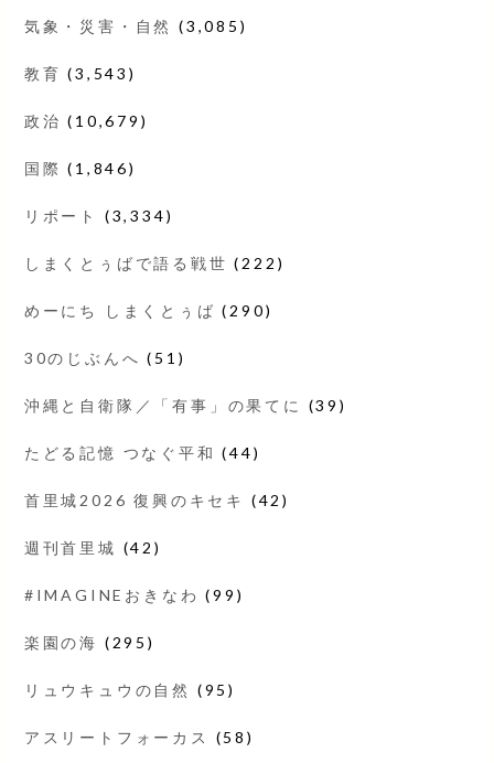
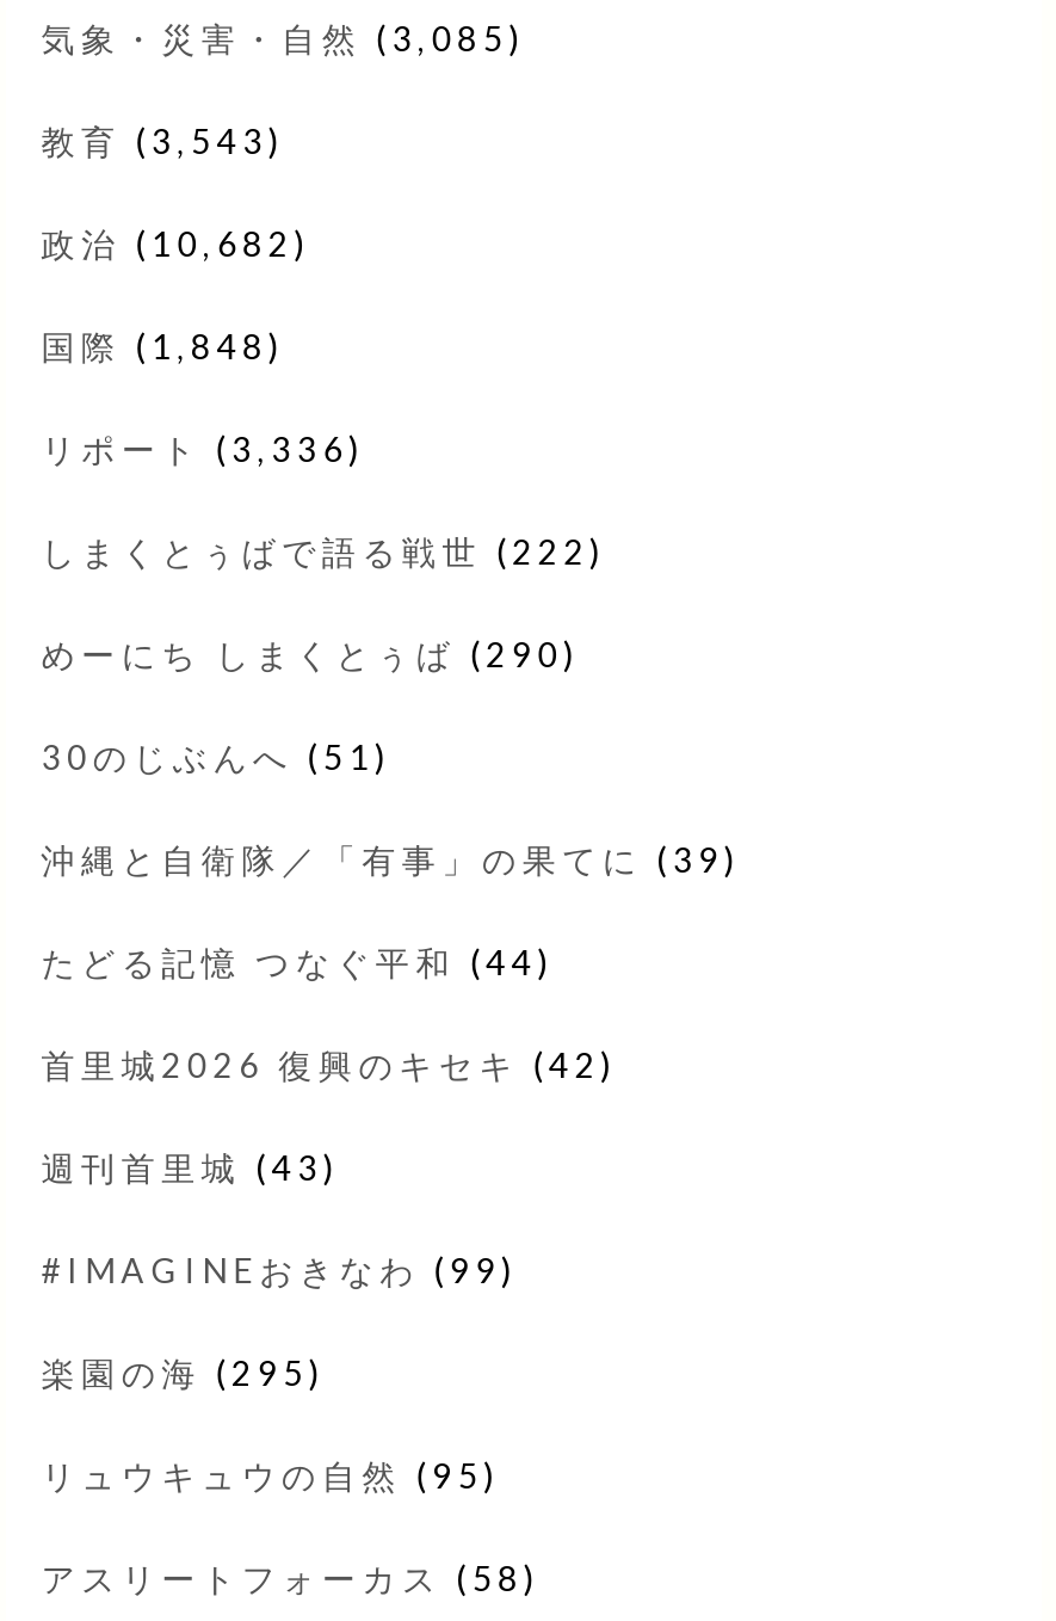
[24,111,148,130] 政治(10,679) -> [41,223,310,264] 政治(10,682)
[24,159,136,177] 国際(1,846) -> [41,326,284,366] 国際(1,848)
[24,206,173,225] リポート(3,334) -> [41,428,365,469] リポート(3,336)
[24,538,162,557] 週刊首里城(42) -> [41,1147,339,1187] 週刊首里城(43)

